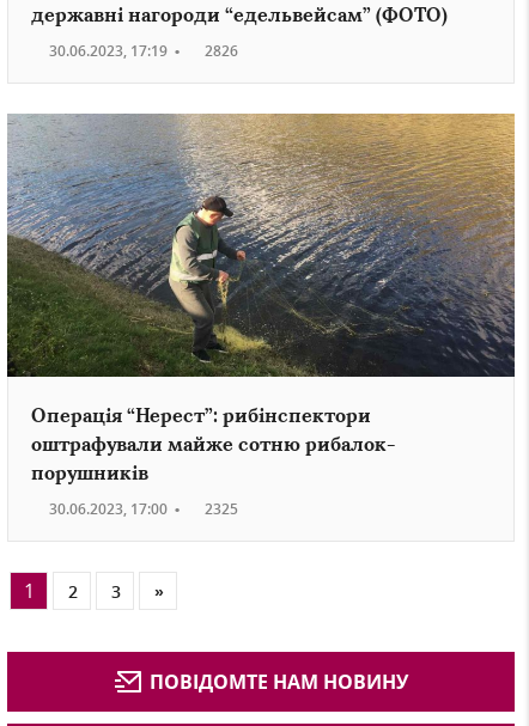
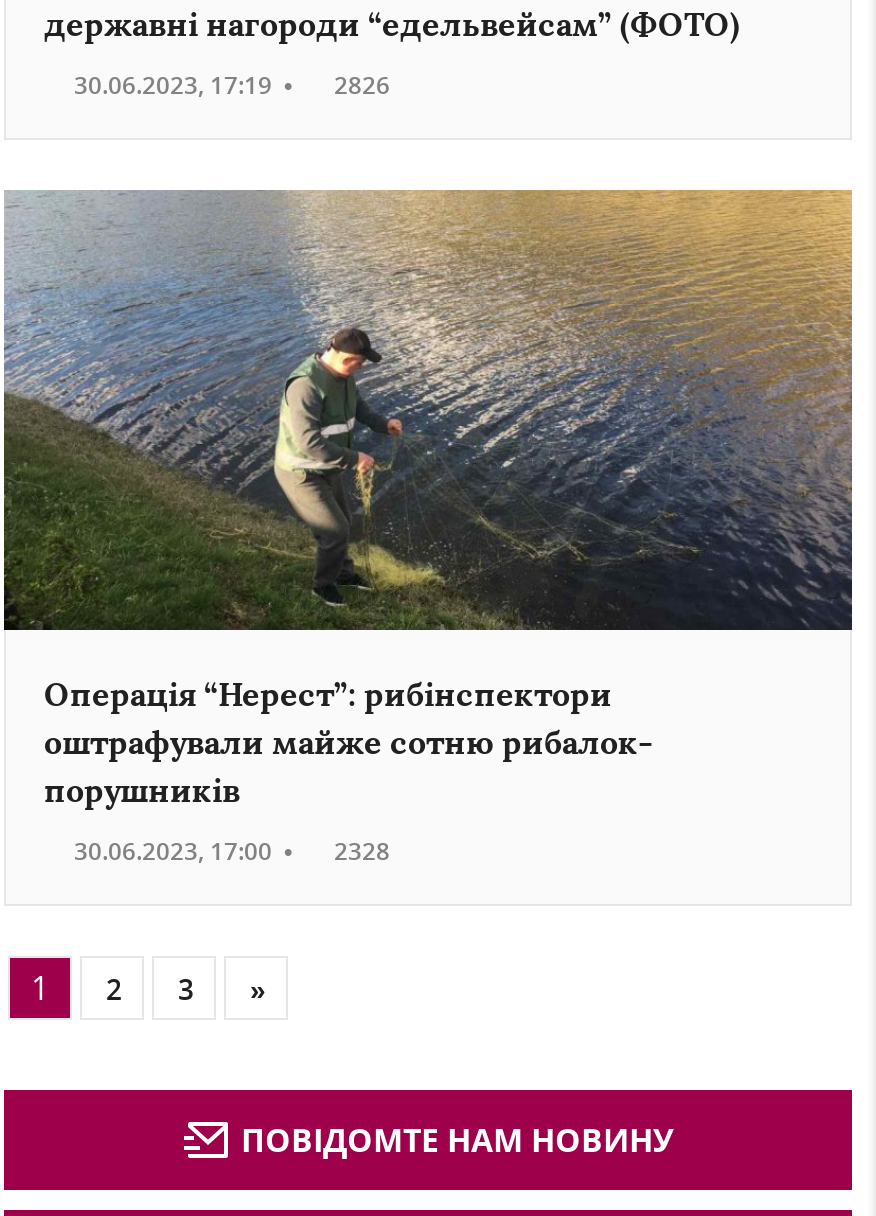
[49,499,238,520] 30.06.2023, 17:00 • 2325 -> [74,835,390,869] 30.06.2023, 17:00 • 2328

